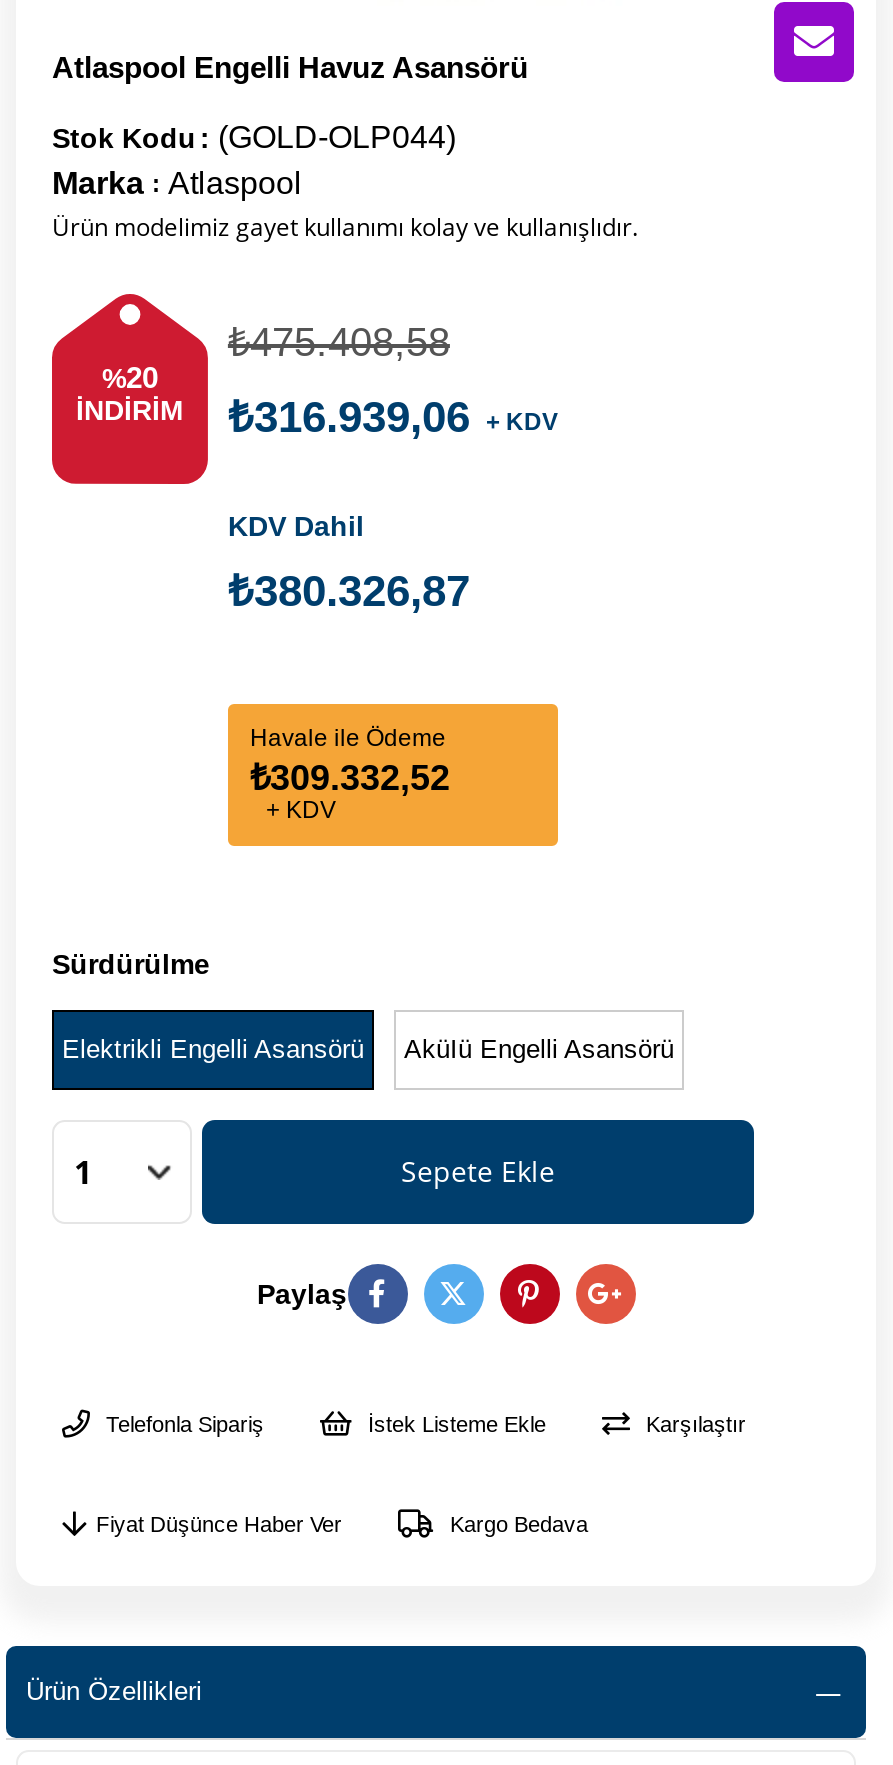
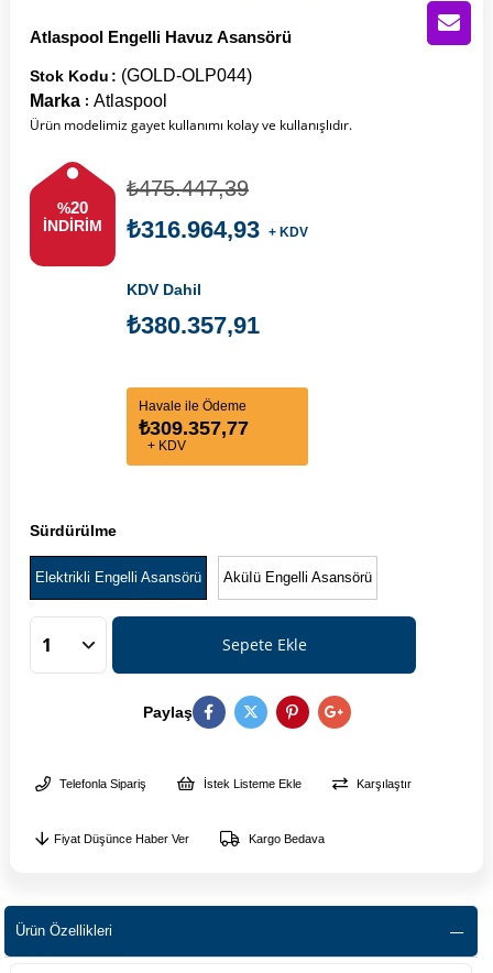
[228,320,450,364] ₺475.408,58 -> [127,176,249,200] ₺475.447,39
[76,392,558,442] İNDIRIM ₺316.939,06 + KDV -> [43,216,308,243] İNDIRIM ₺316.964,93 + KDV
[228,566,470,616] ₺380.326,87 -> [127,312,260,339] ₺380.357,91
[250,758,450,798] ₺309.332,52 -> [139,417,249,439] ₺309.357,77

